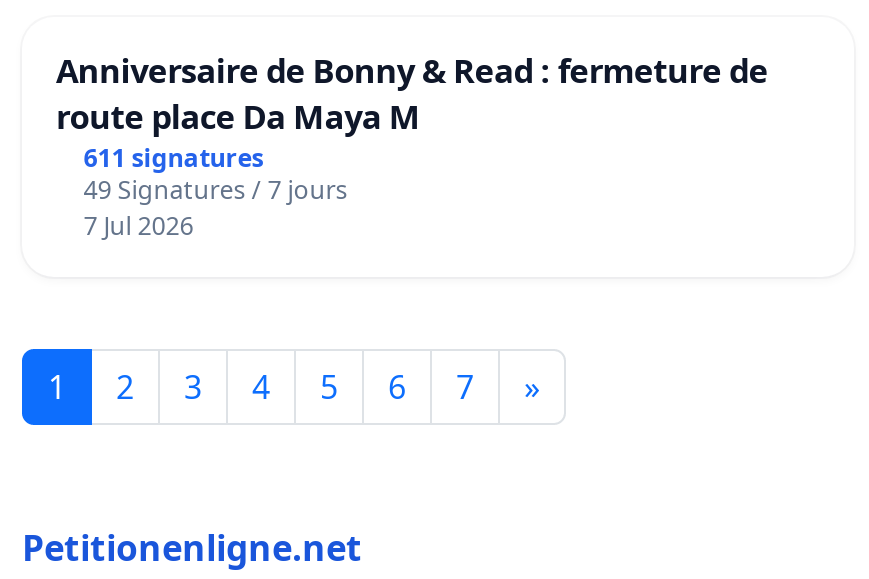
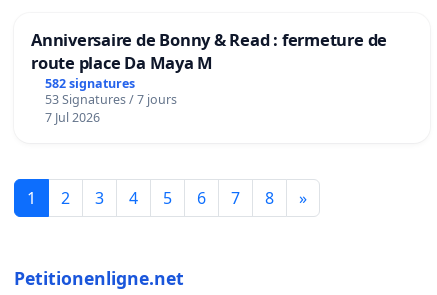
[84,140,264,174] 611 signatures -> [45,75,135,92] 582 signatures
[84,172,348,206] 49 Signatures / 7 jours -> [45,91,177,108] 53 Signatures / 7 jours
none -> [265,187,274,209] 8

